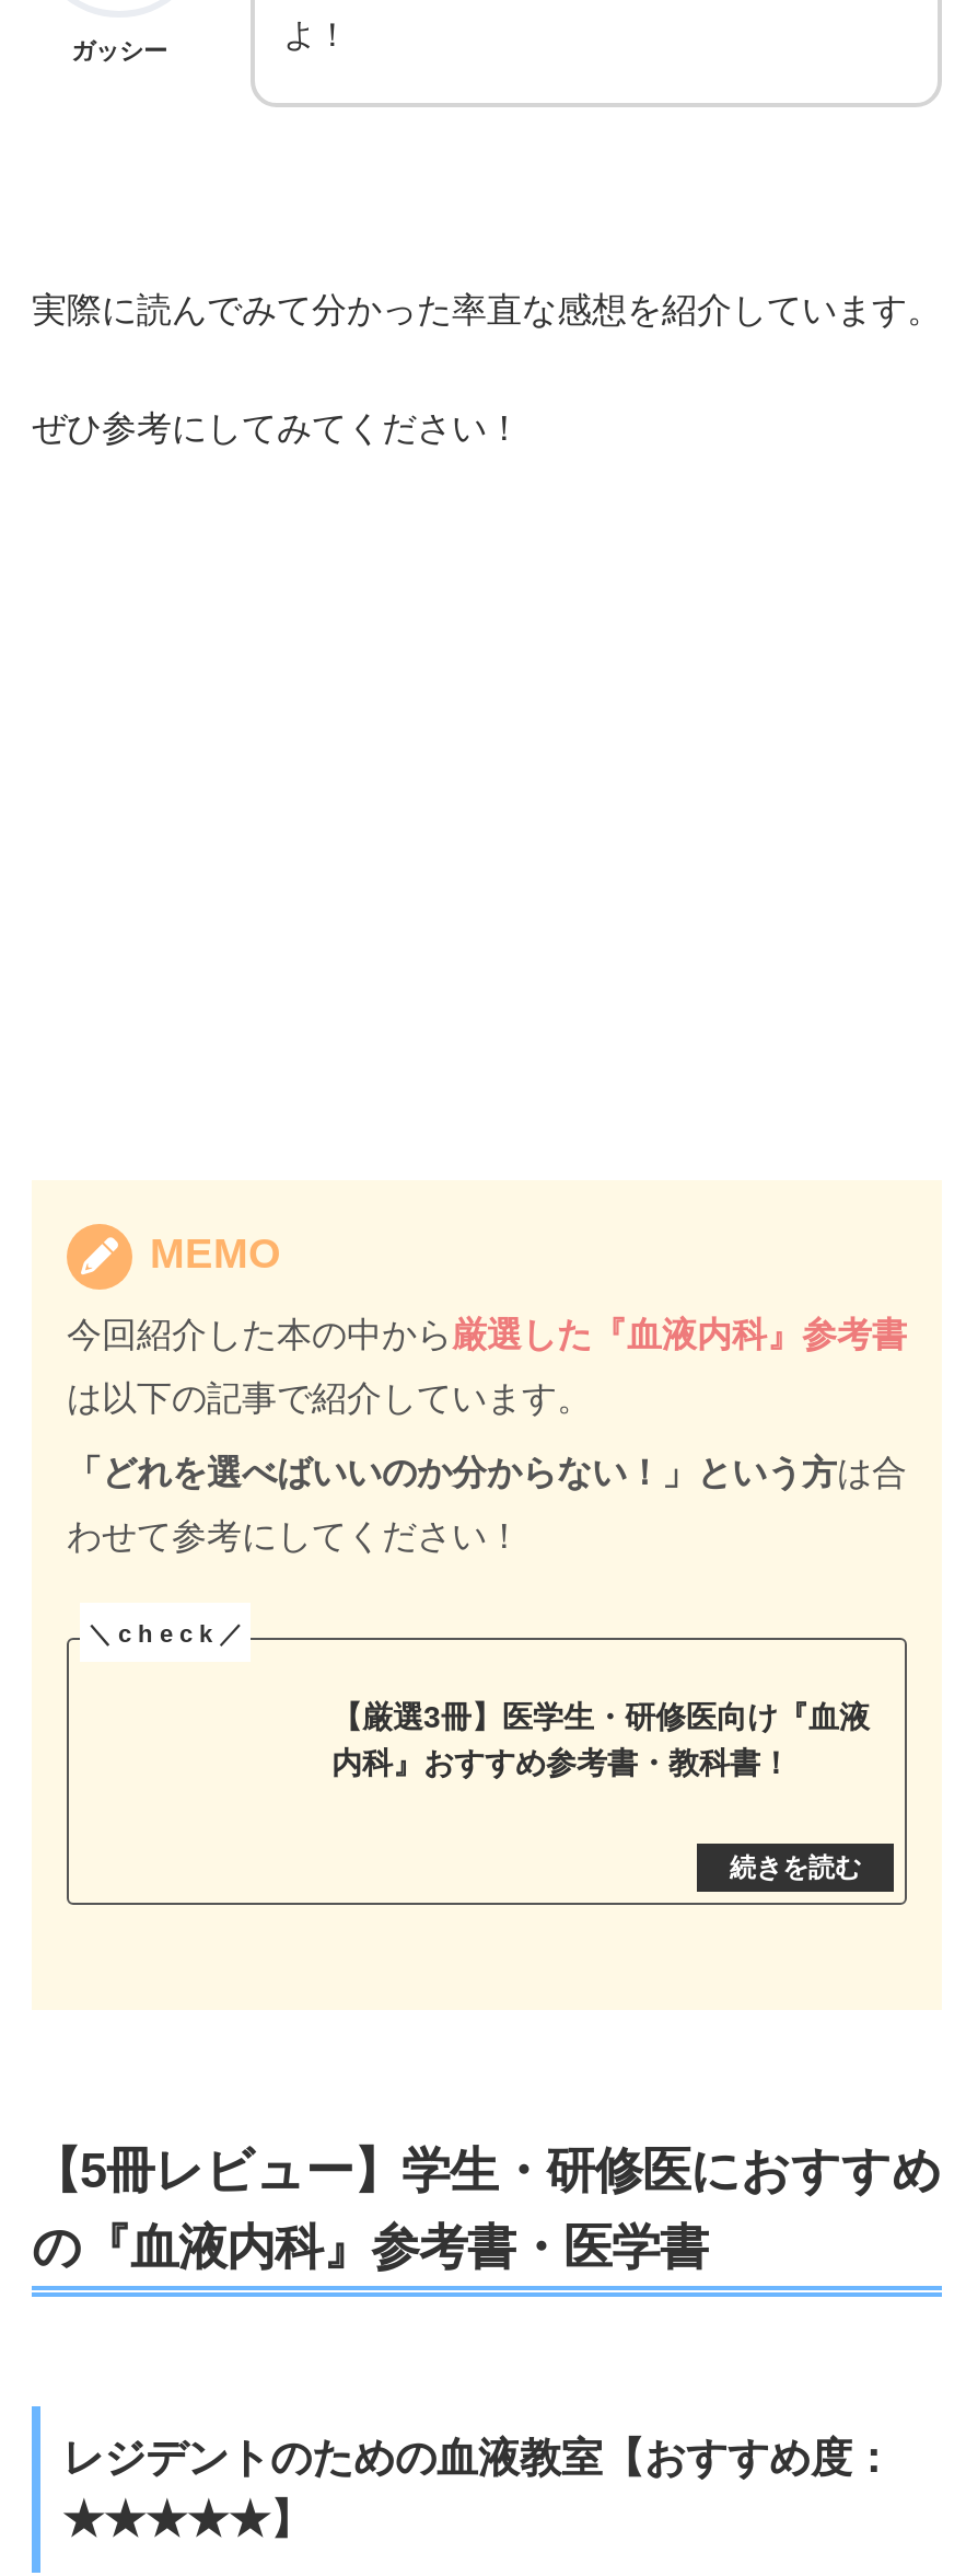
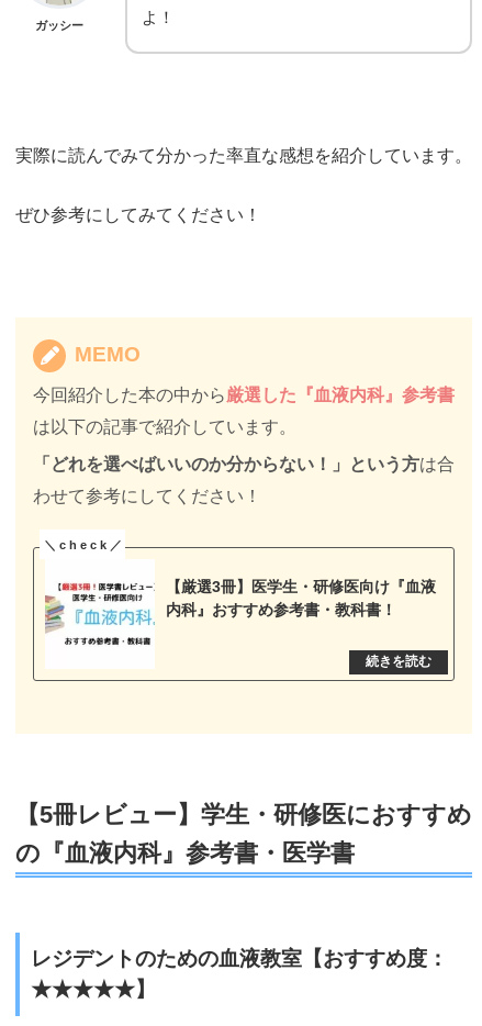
none -> [44,560,156,668] [image]

